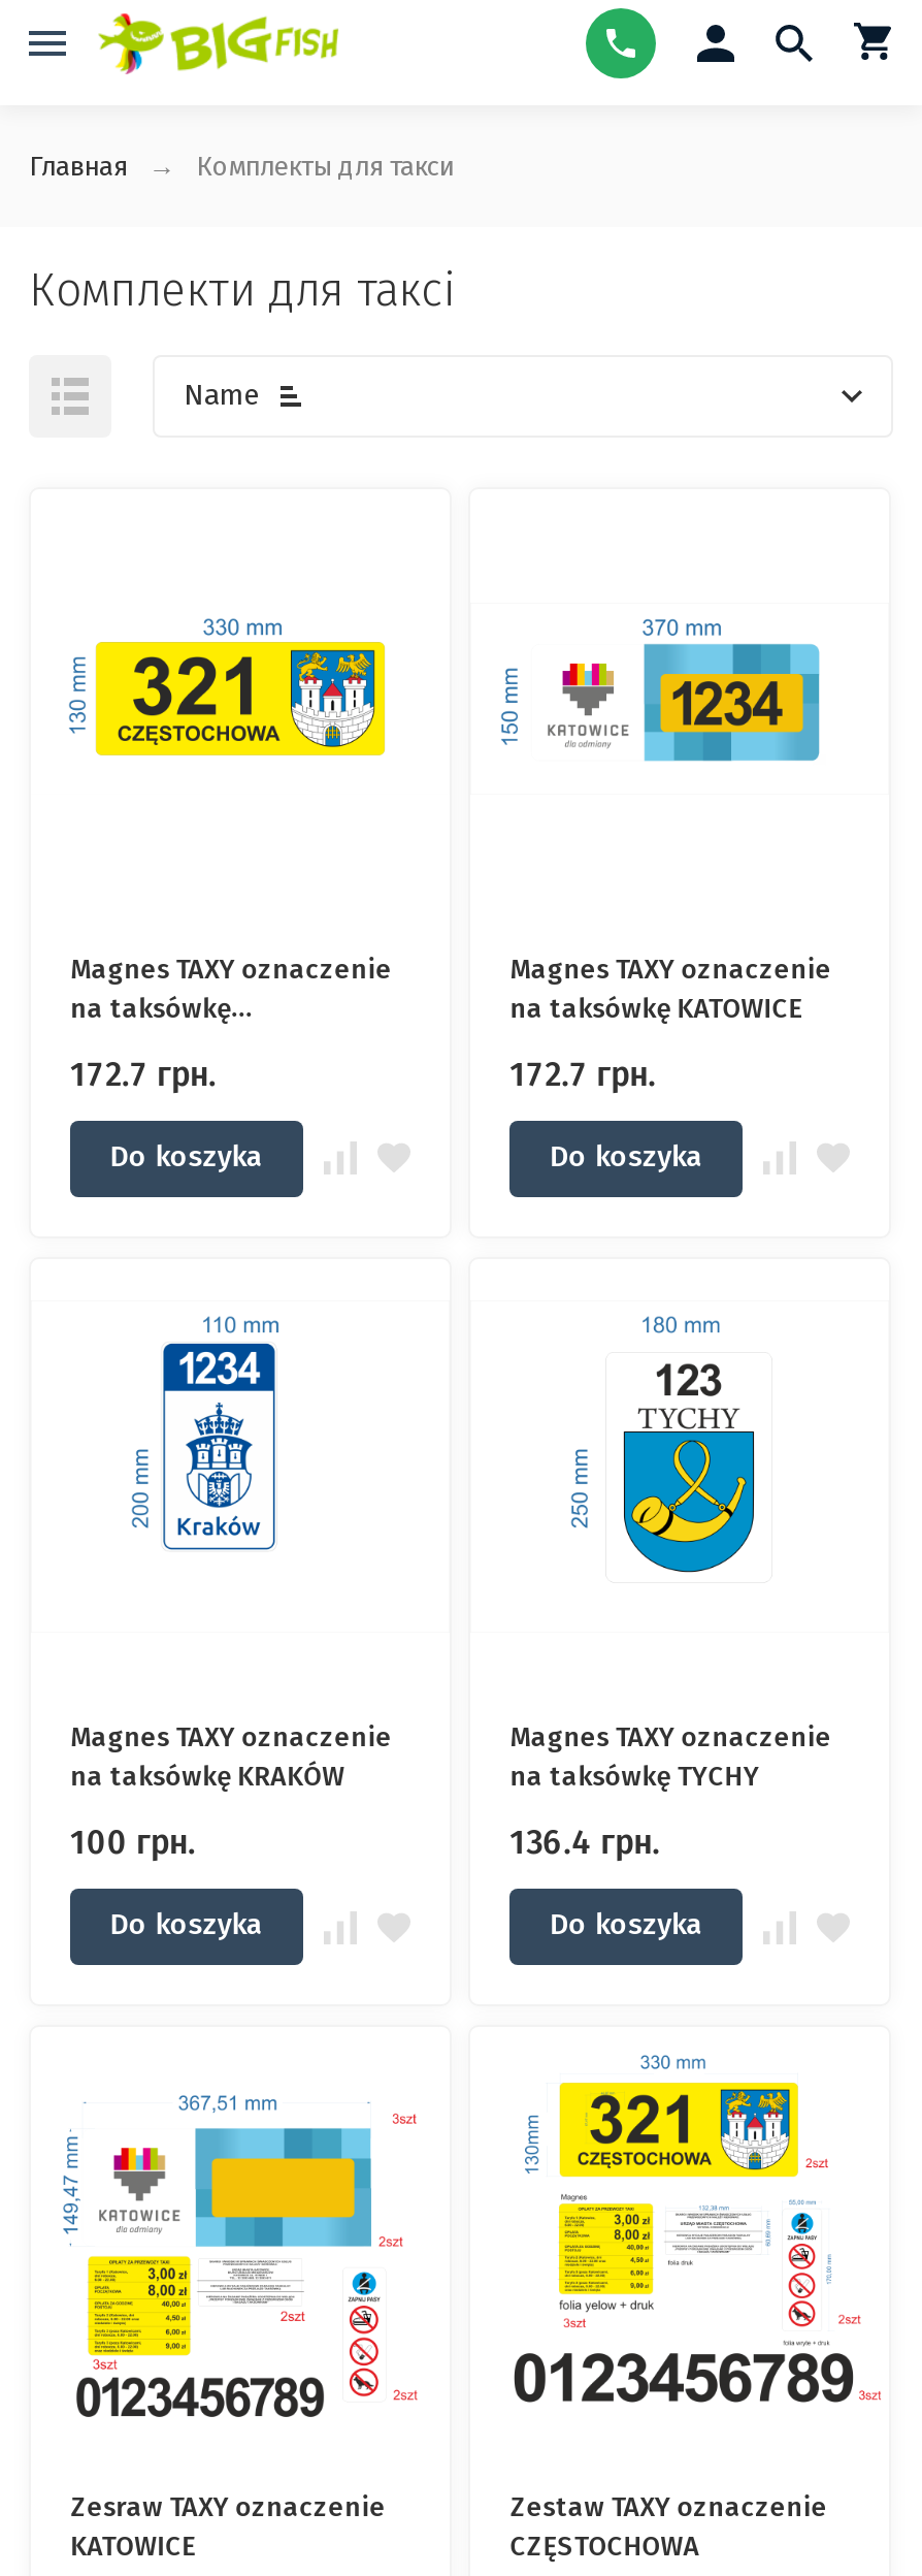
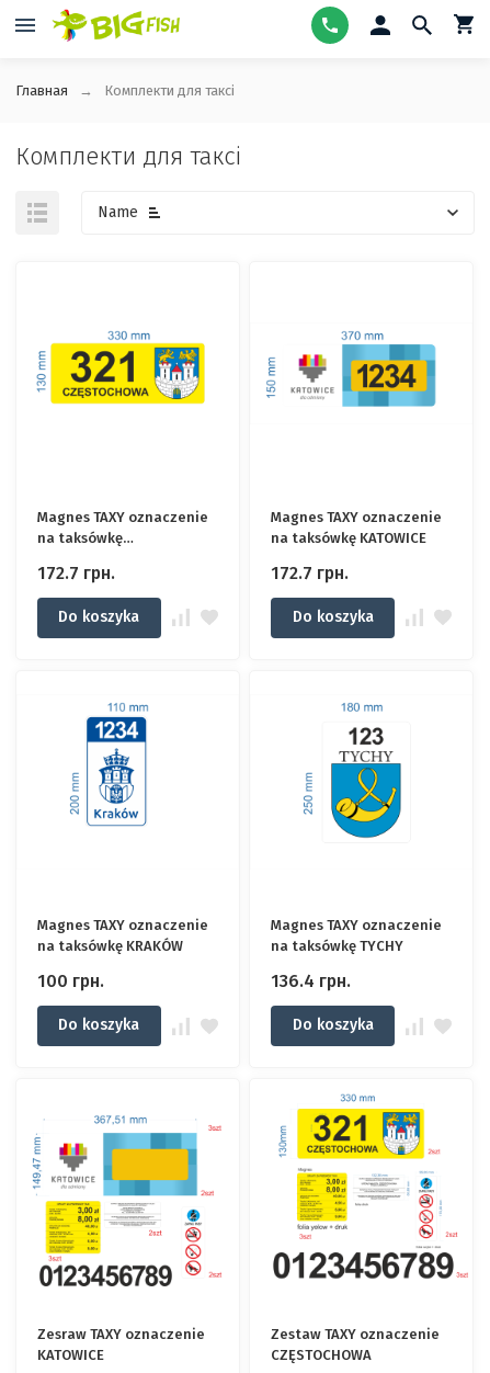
[196,151,454,182] Комплекты для такси -> [104,82,235,99] Комплекти для таксі

